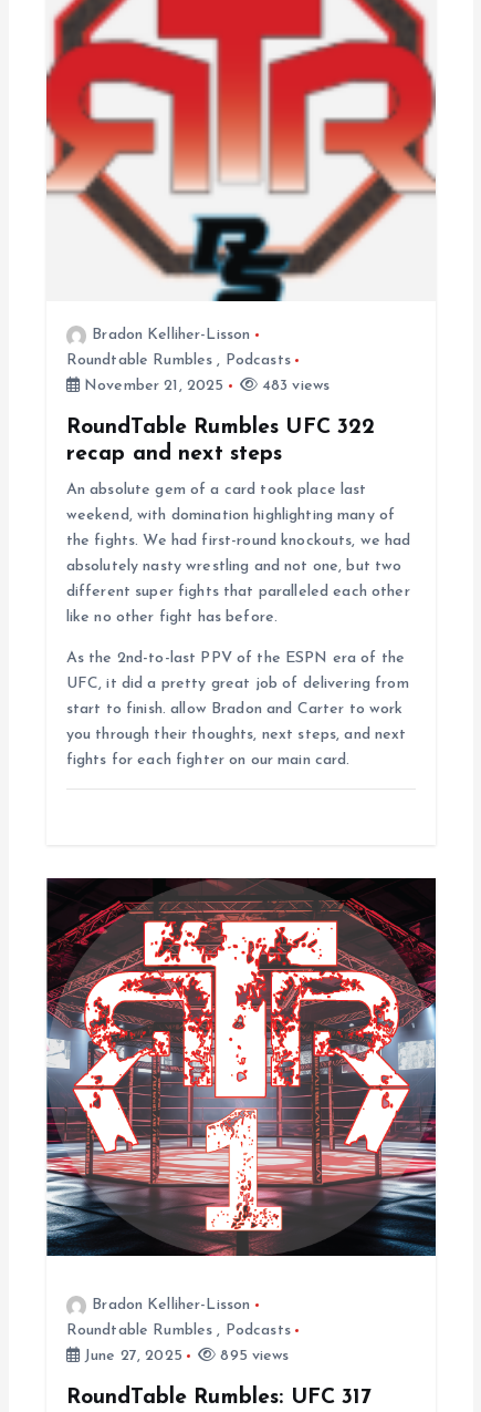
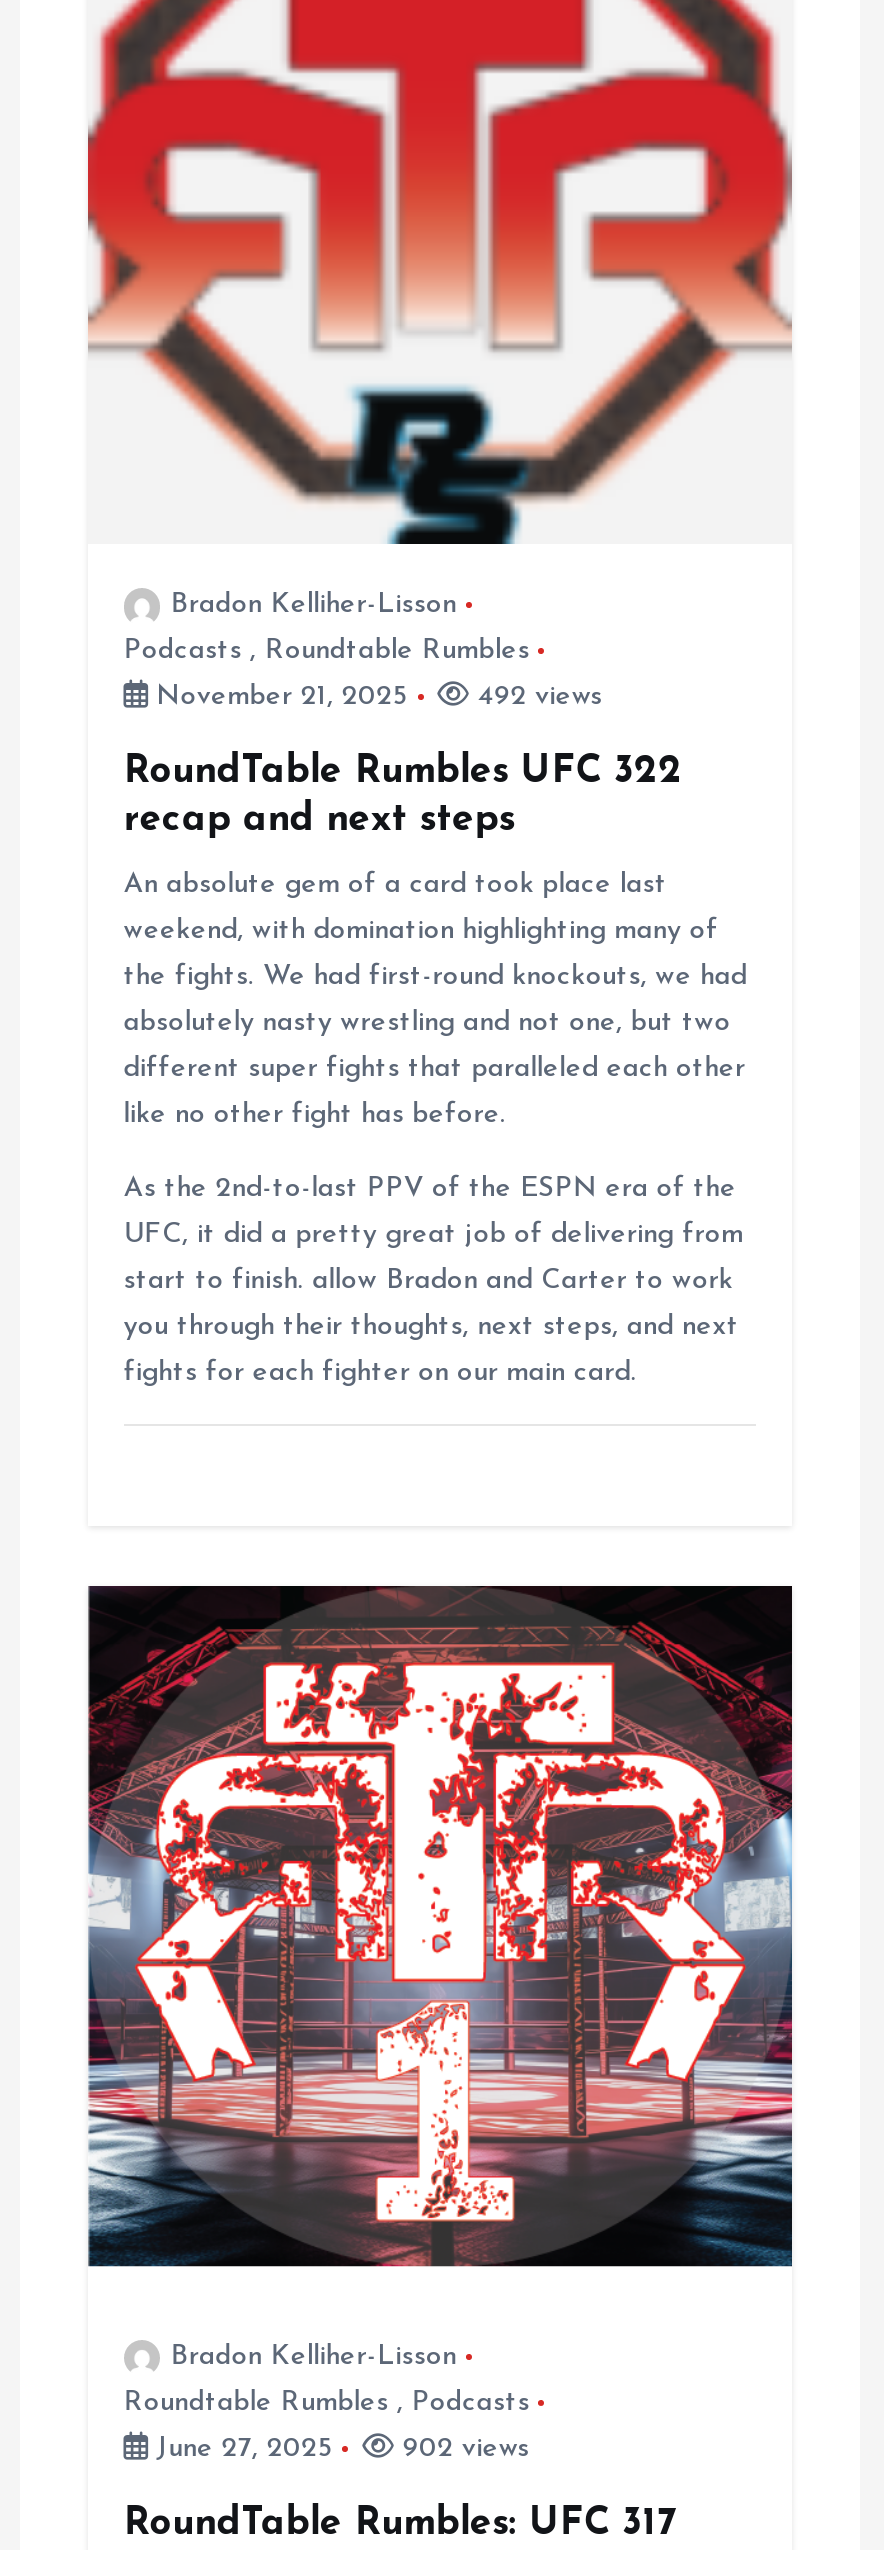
[66,352,291,369] Roundtable Rumbles, Podcasts -> [124,636,530,666] Podcasts, Roundtable Rumbles
[257,378,330,394] 483 views -> [470,682,602,712] 492 views
[216,1348,289,1364] 895 views -> [394,2434,529,2464] 902 views

